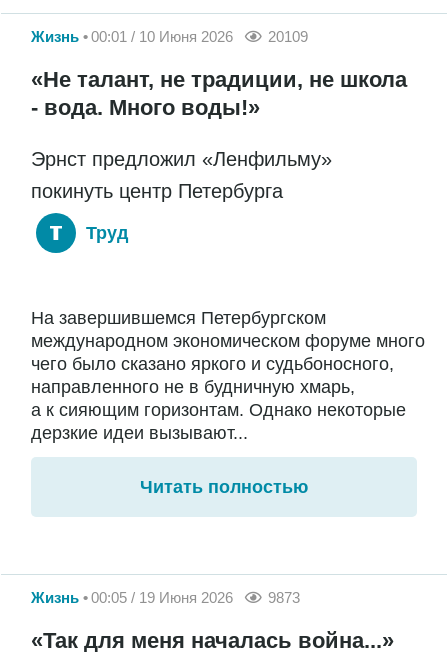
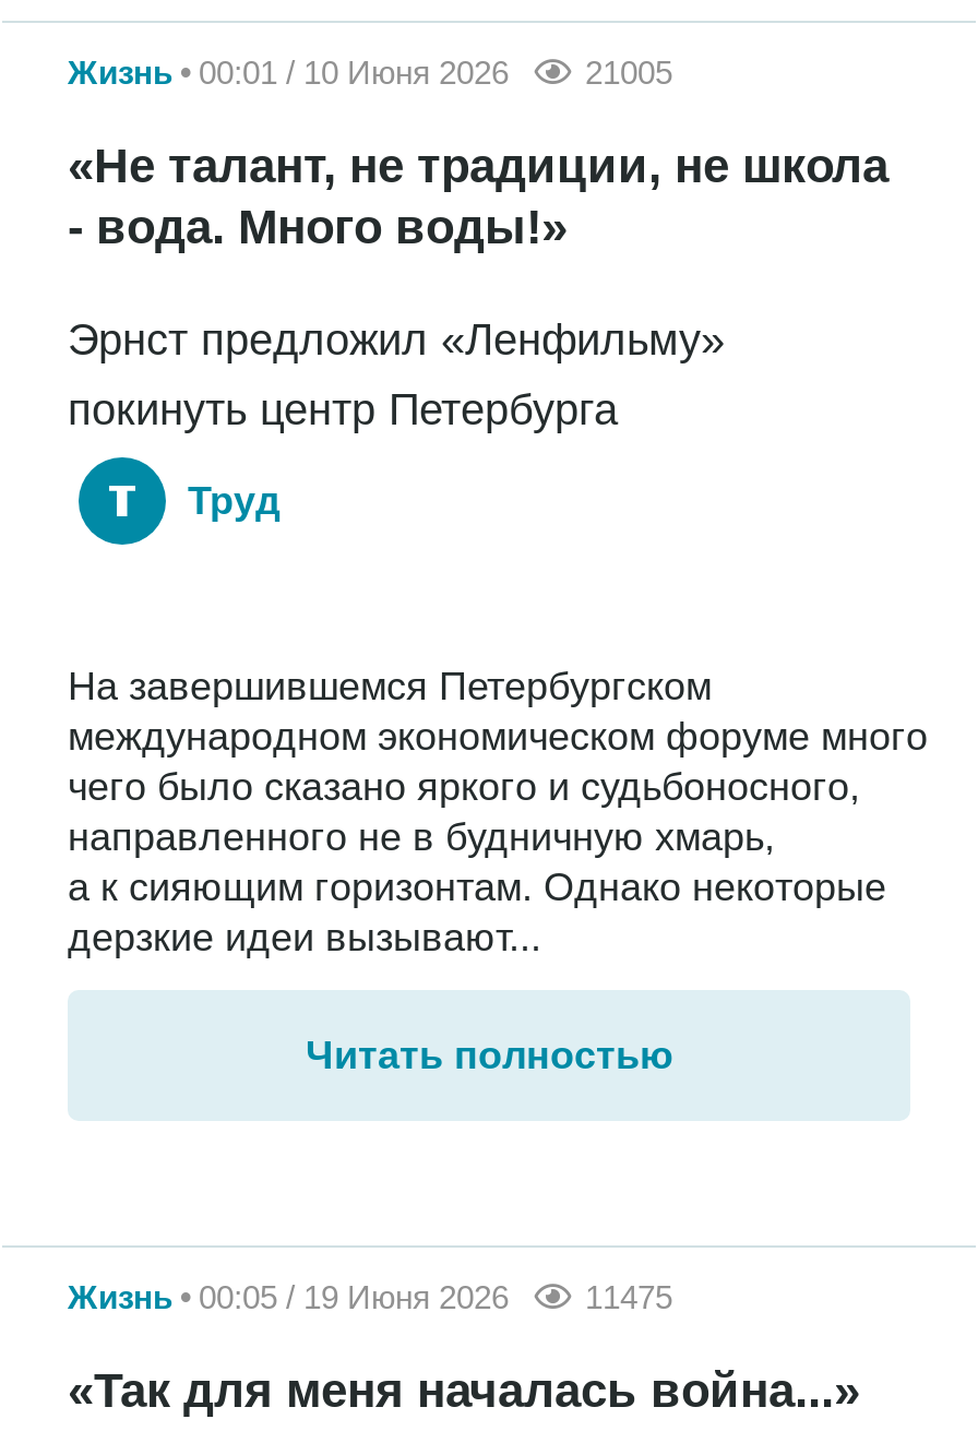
[268,28,308,45] 20109 -> [585,54,672,91] 21005
[268,589,300,606] 9873 -> [585,1279,672,1316] 11475

